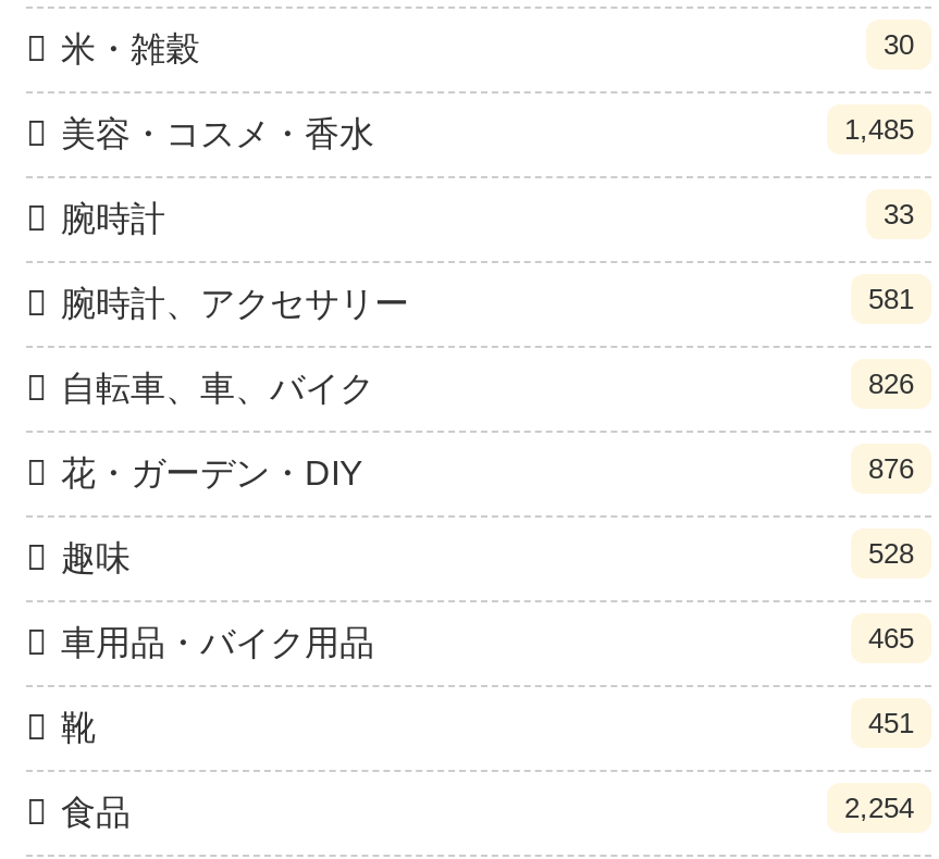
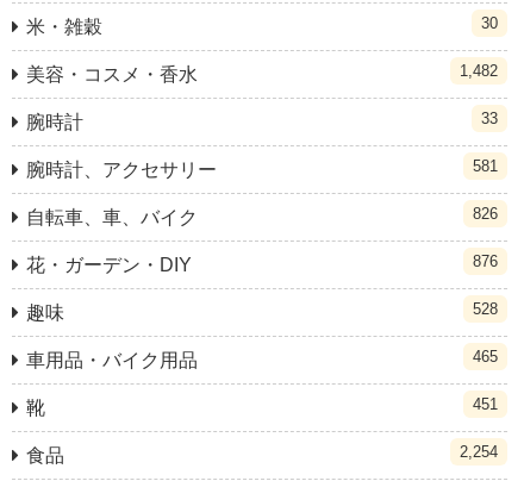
[844,114,914,146] 1,485 -> [460,62,498,80] 1,482

